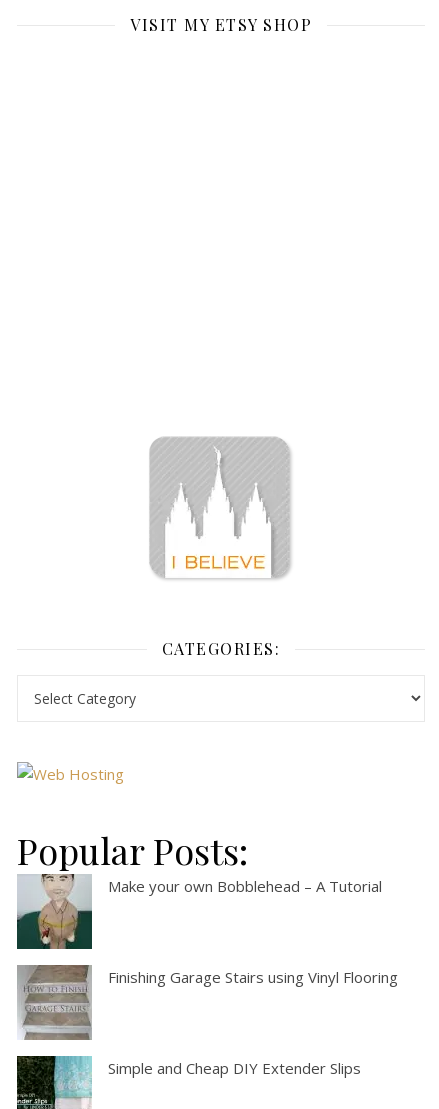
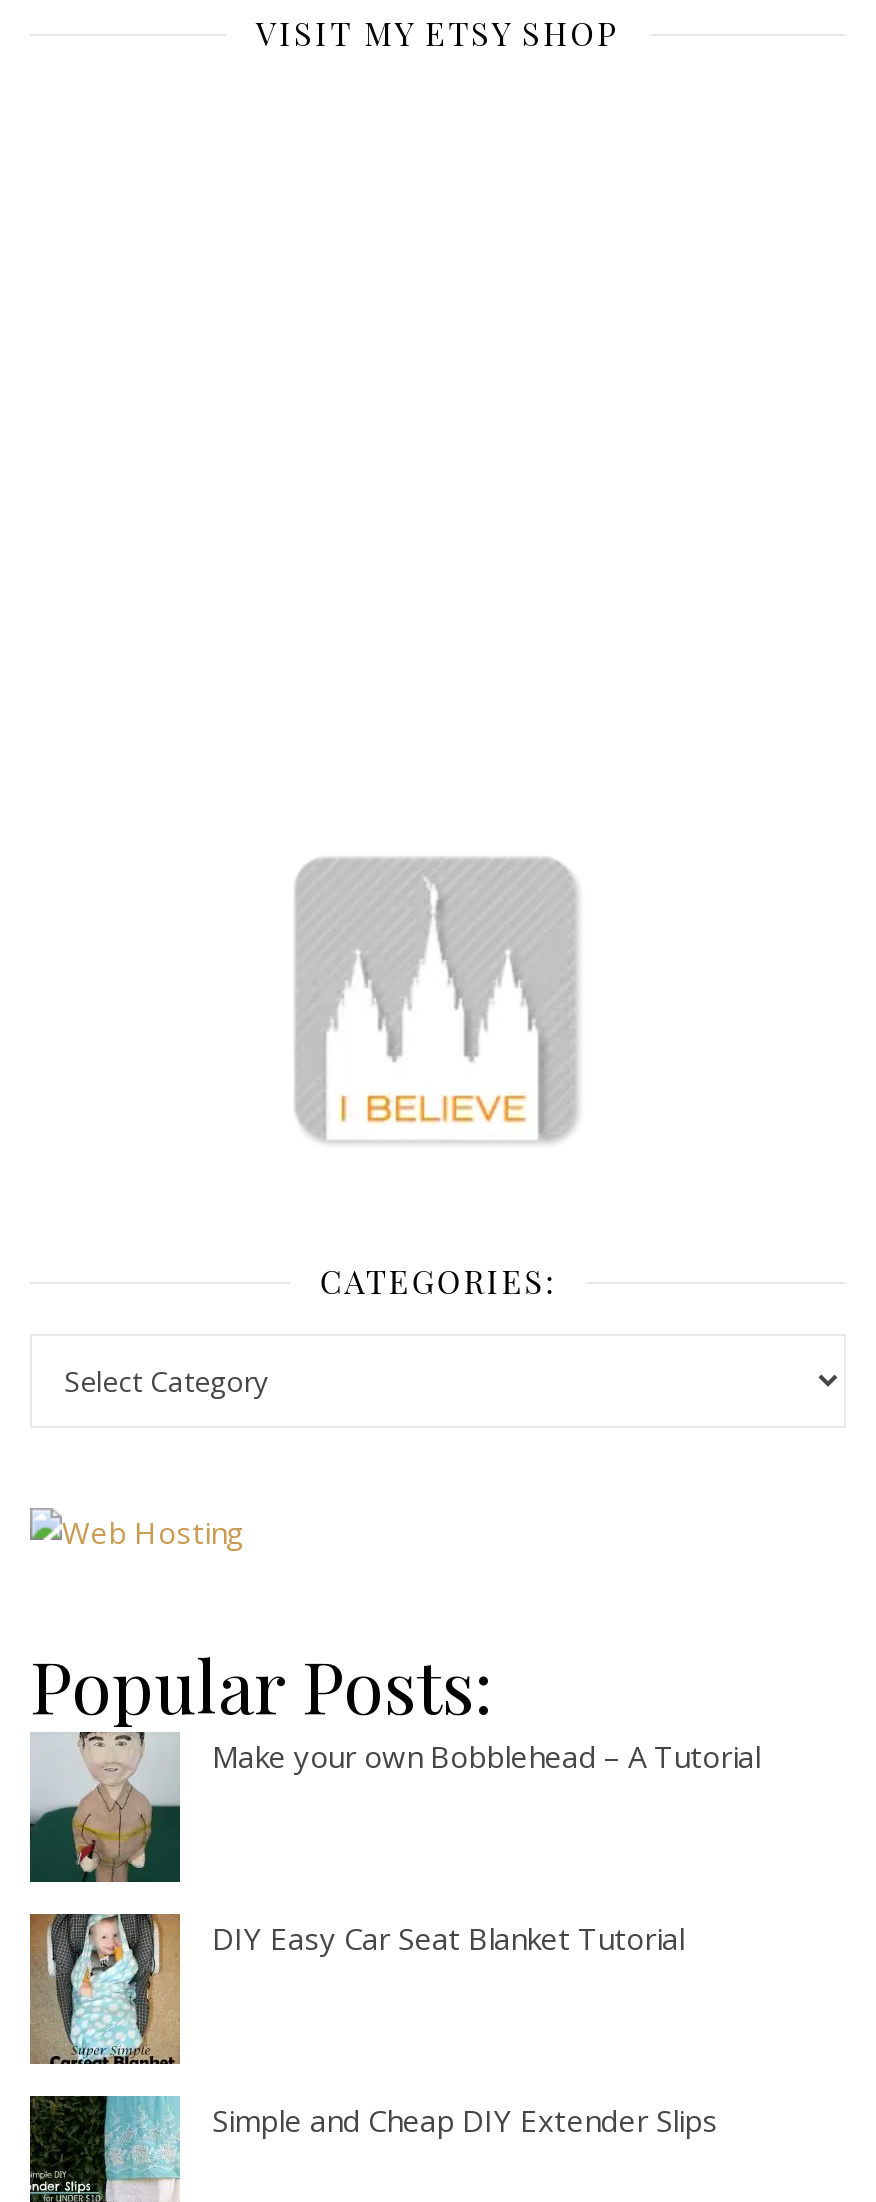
[17,964,398,1041] [image] | Finishing Garage Stairs using Vinyl Flooring -> [28,1912,684,2066] [image] | DIY Easy Car Seat Blanket Tutorial

